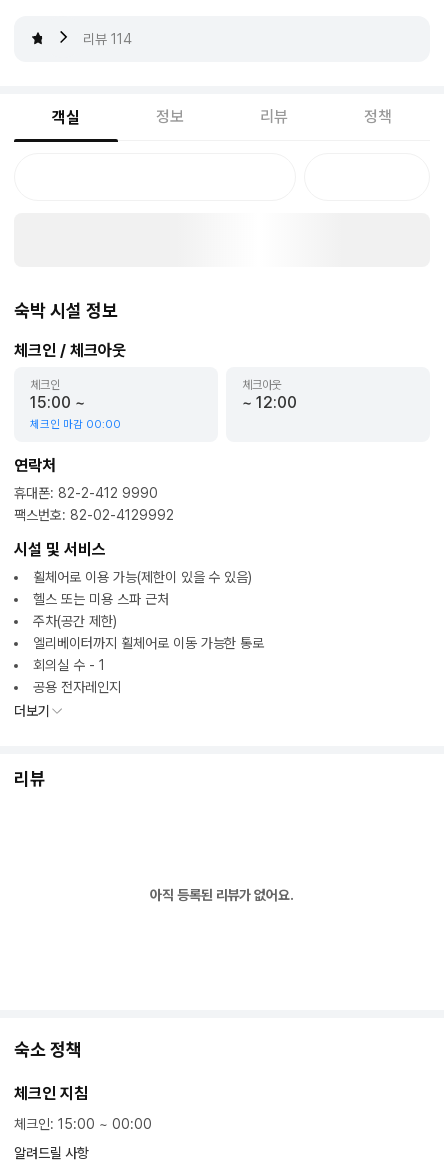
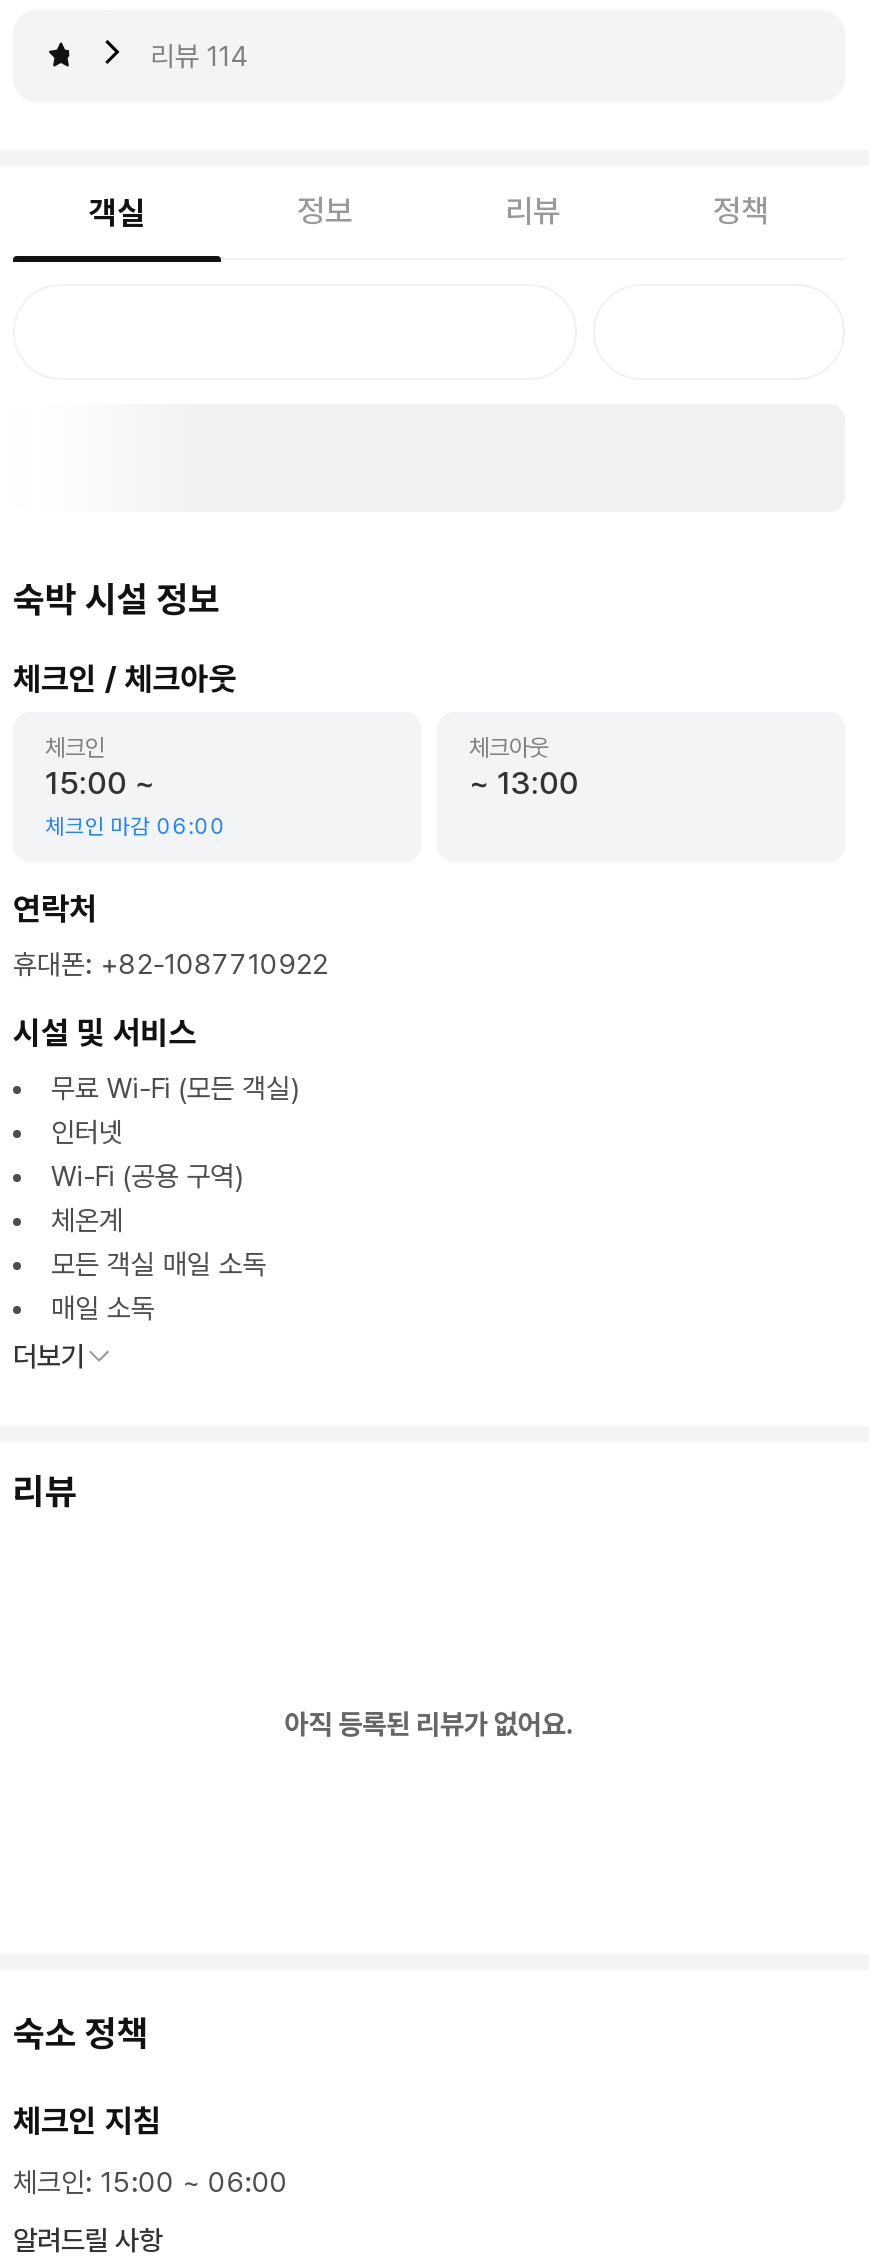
[242,393,297,412] ~ 12:00 -> [469,764,579,802] ~ 13:00
[30,418,121,431] 체크인 마감 00:00 -> [45,814,227,840] 체크인 마감 06:00
[14,485,173,523] 휴대폰: 82-2-412 9990 | 팩스번호: 82-02-4129992 -> [13,948,328,980] 휴대폰: +82-1087710922
[33,569,264,695] 휠체어로 이용 가능(제한이 있을 수 있음) | 헬스 또는 미용 스파 근처 | 주차(공간 제한) | 엘리베이터까지 휠체어로 이동 가능한 통로 | 회의실 수 - 1 | 공용 전자레인지 -> [51,1072,298,1324] 무료 Wi-Fi (모든 객실) | 인터넷 | Wi-Fi (공용 구역) | 체온계 | 모든 객실 매일 소독 | 매일 소독
[14,1116,151,1132] 체크인: 15:00 ~ 00:00 -> [13,2166,288,2198] 체크인: 15:00 ~ 06:00

